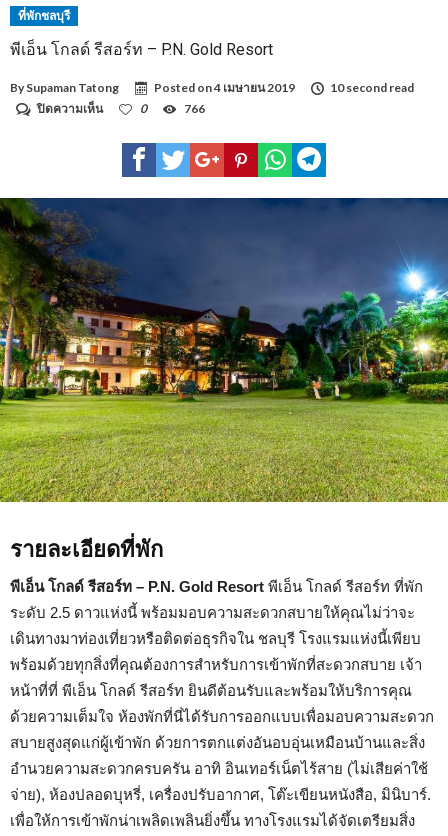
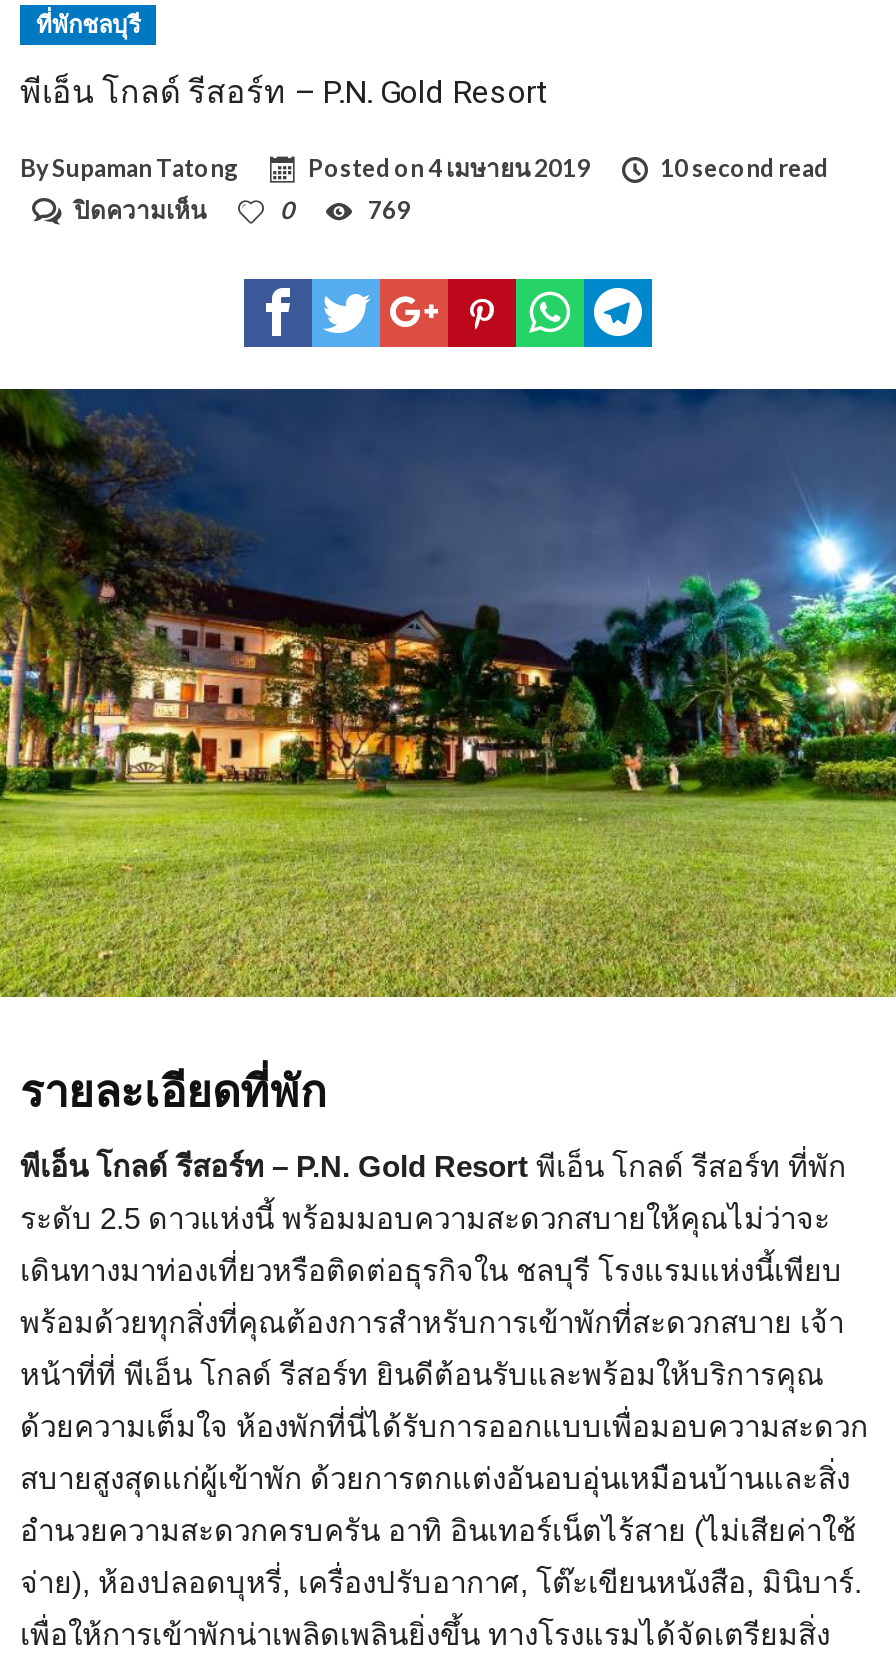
[182,101,205,116] 766 -> [364,195,410,225] 769

